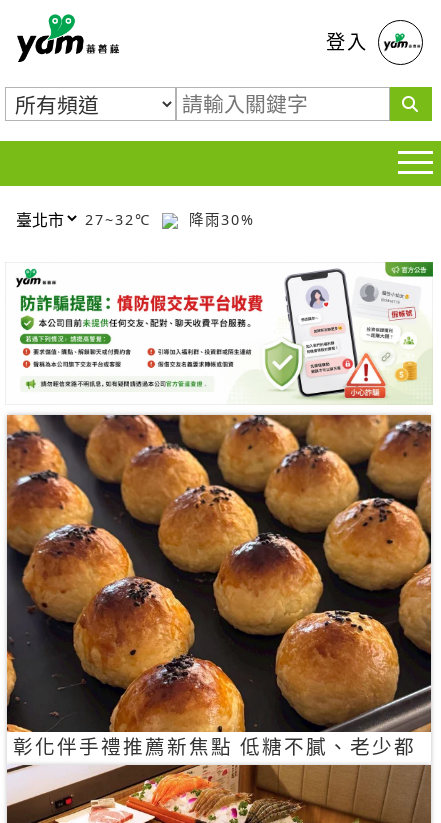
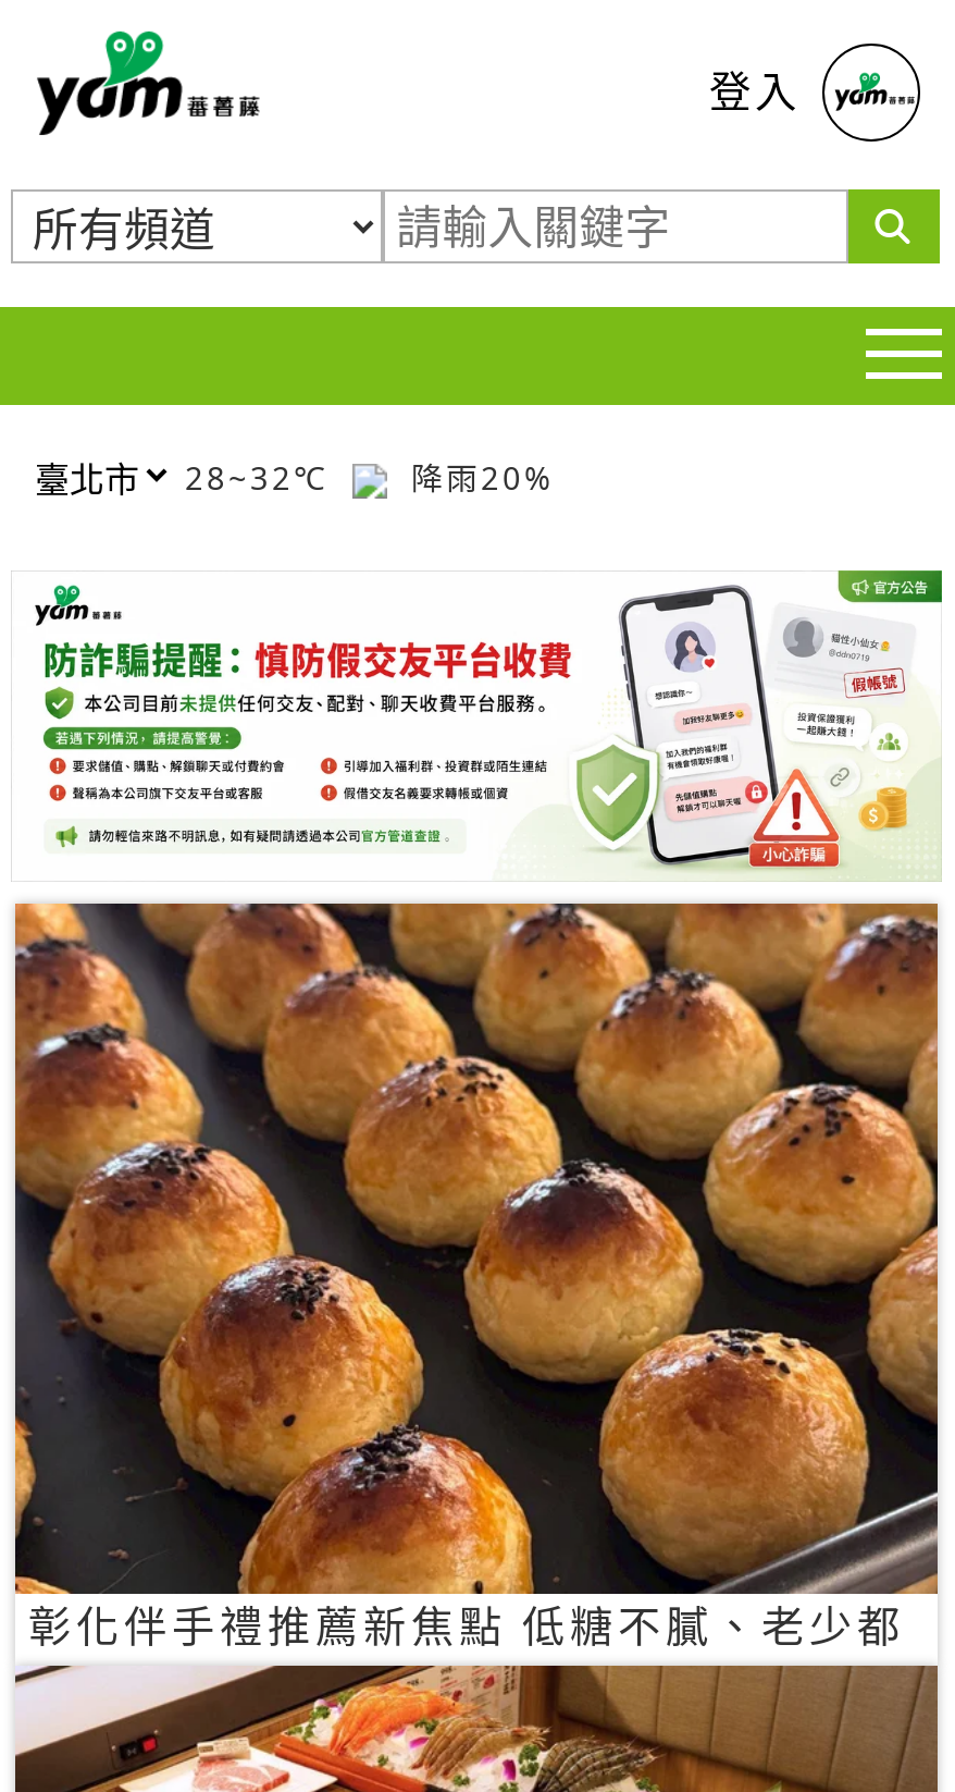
[85,209,157,228] 27~32℃ -> [185,456,342,498] 28~32℃
[183,209,255,228] 降雨30% -> [398,456,555,498] 降雨20%

